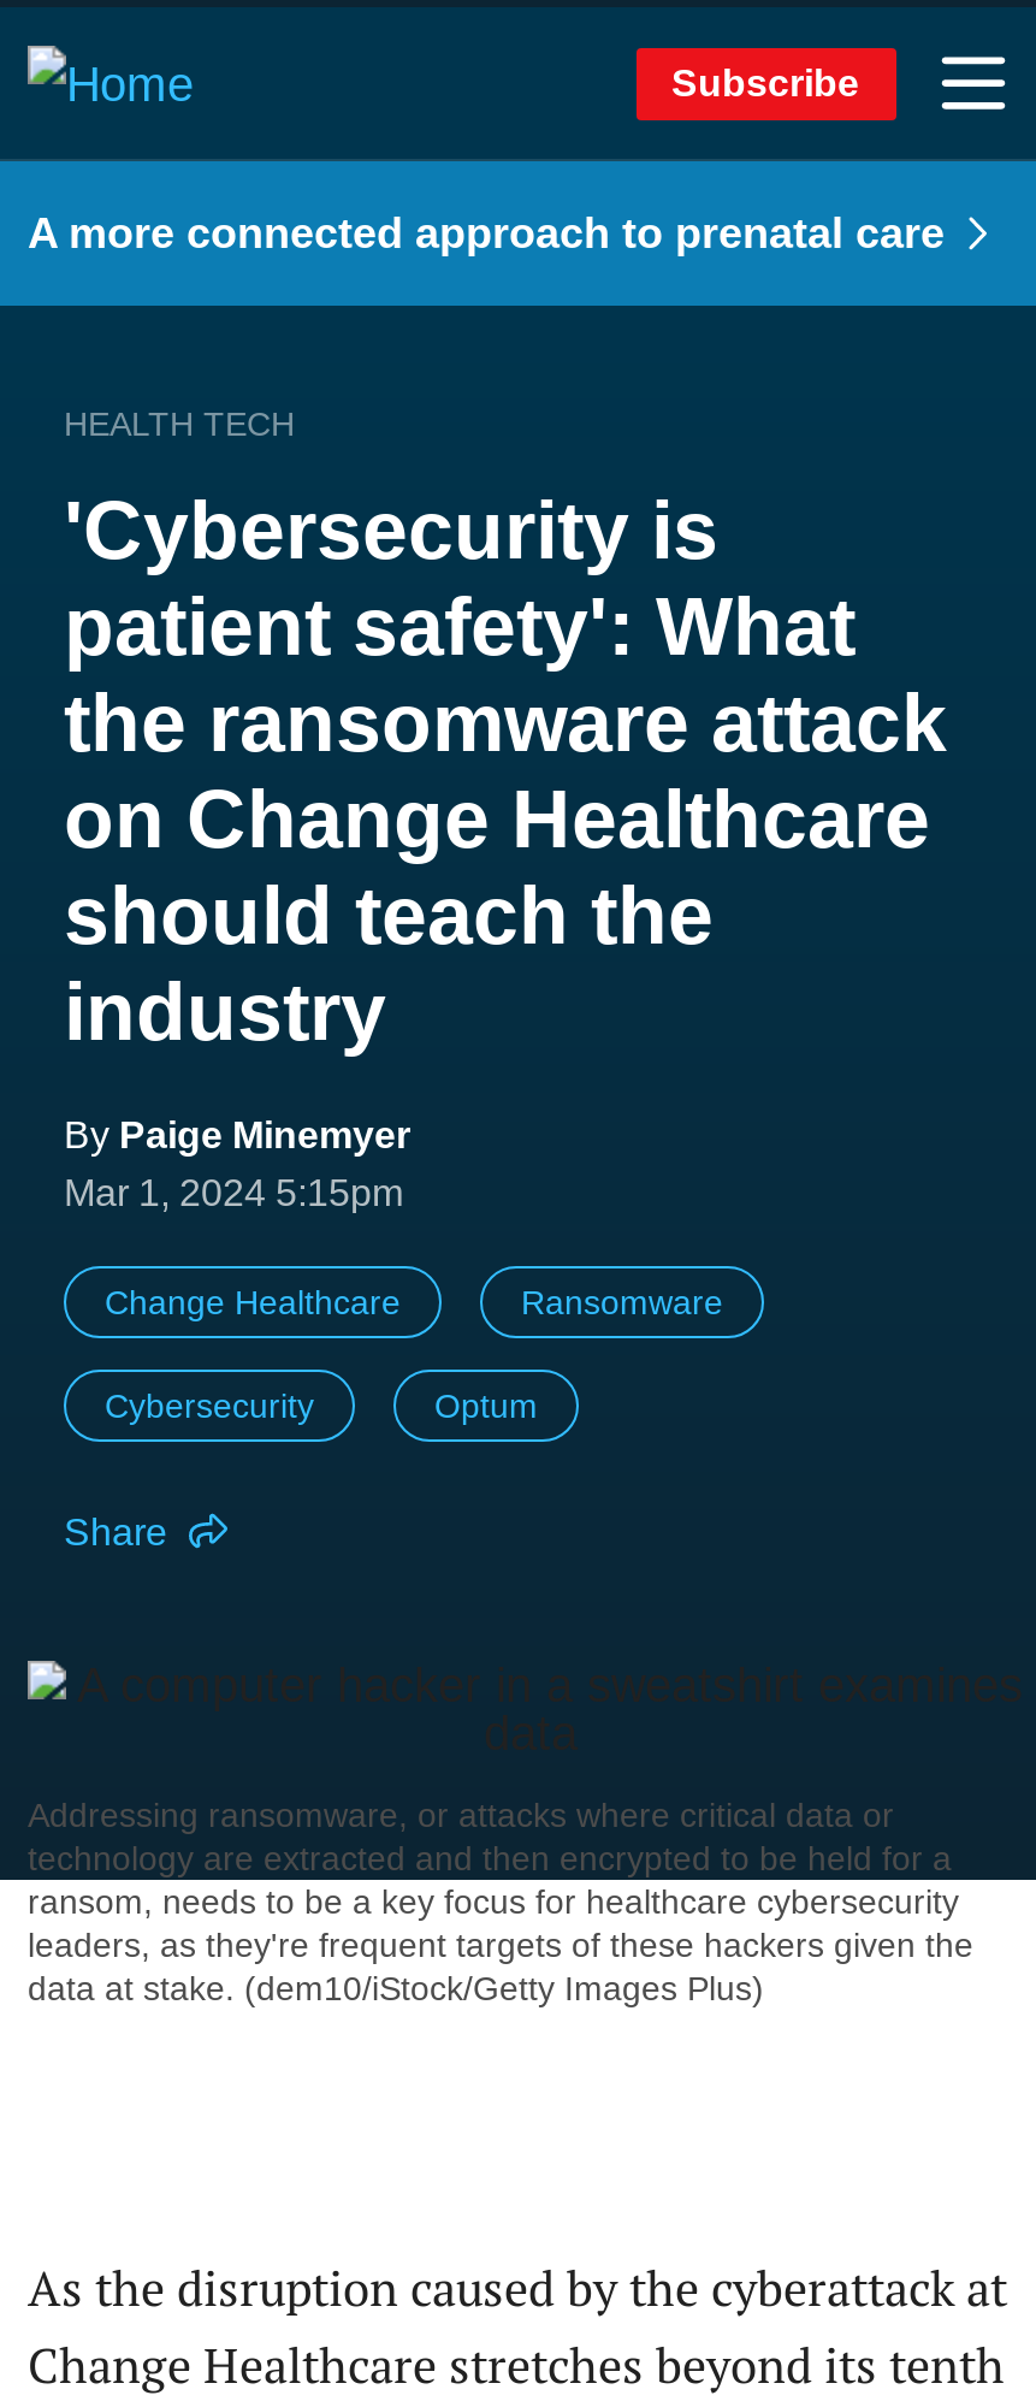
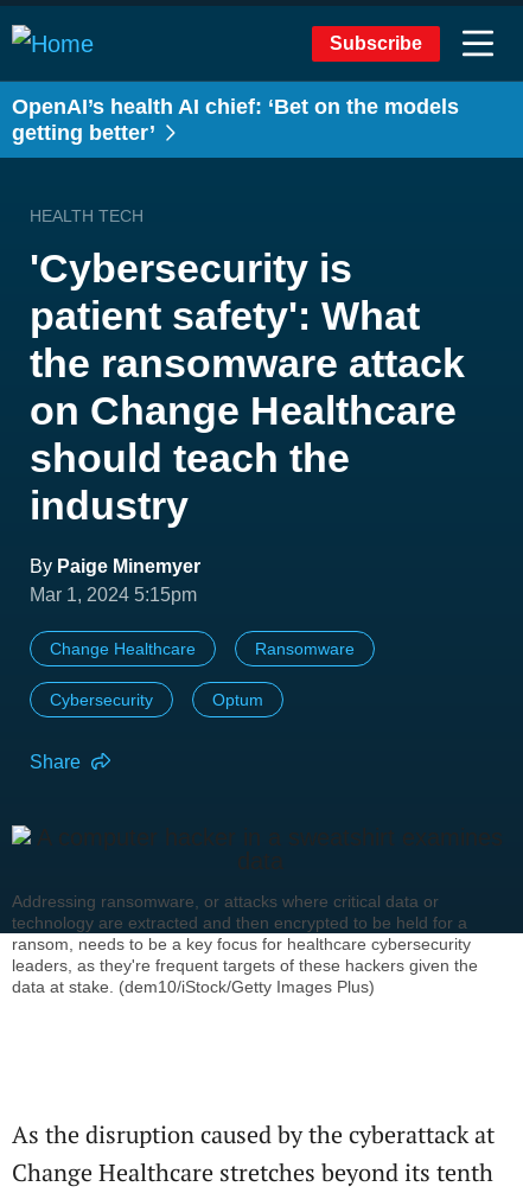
[28,209,957,258] A more connected approach to prenatal care -> [12,95,459,145] OpenAI’s health AI chief: ‘Bet on the models | getting better’

